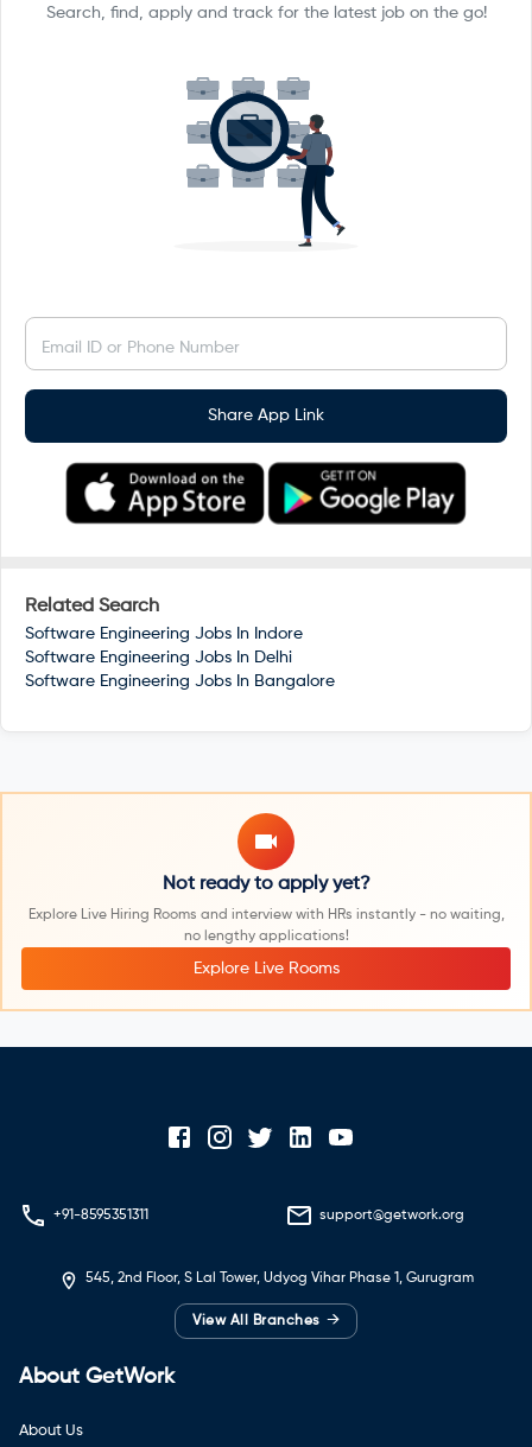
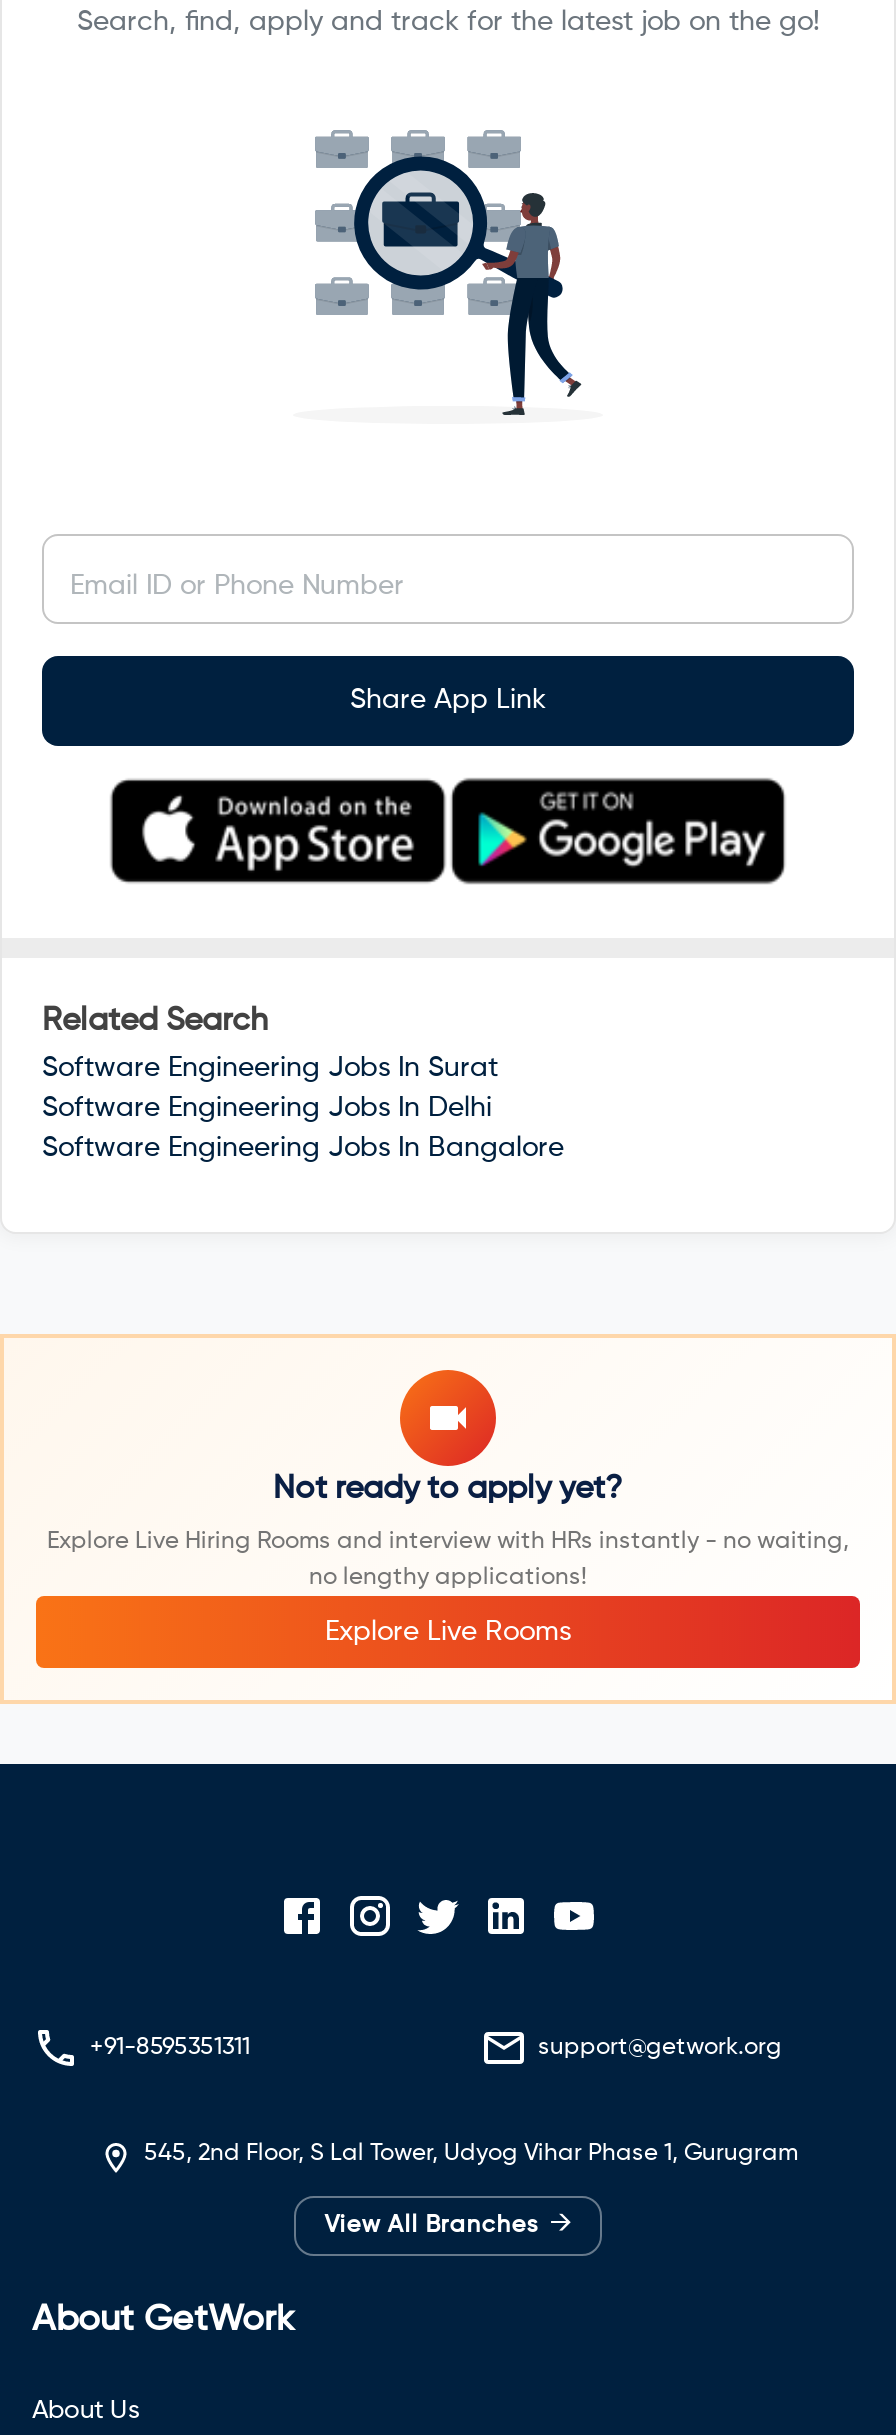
[25,625,303,642] Software Engineering Jobs In Indore -> [42,1054,498,1082] Software Engineering Jobs In Surat

